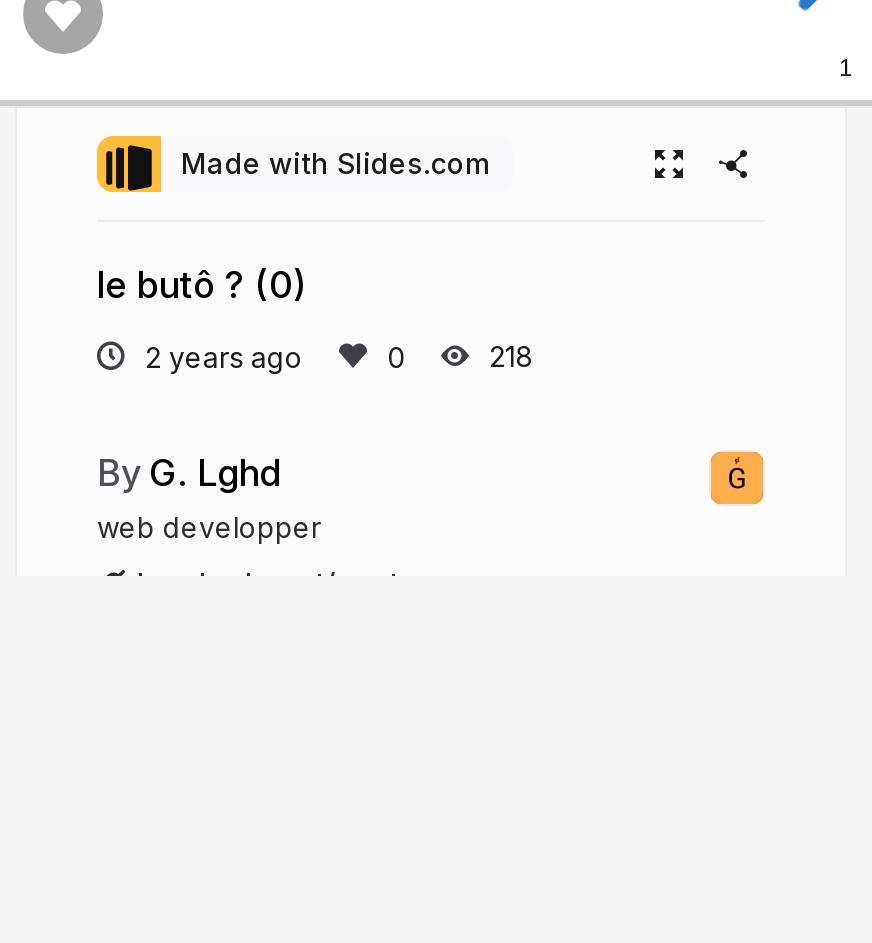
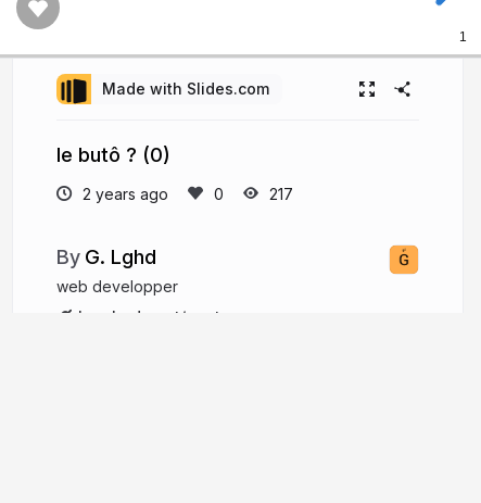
[489,339,533,373] 218 -> [269,184,293,203] 217

